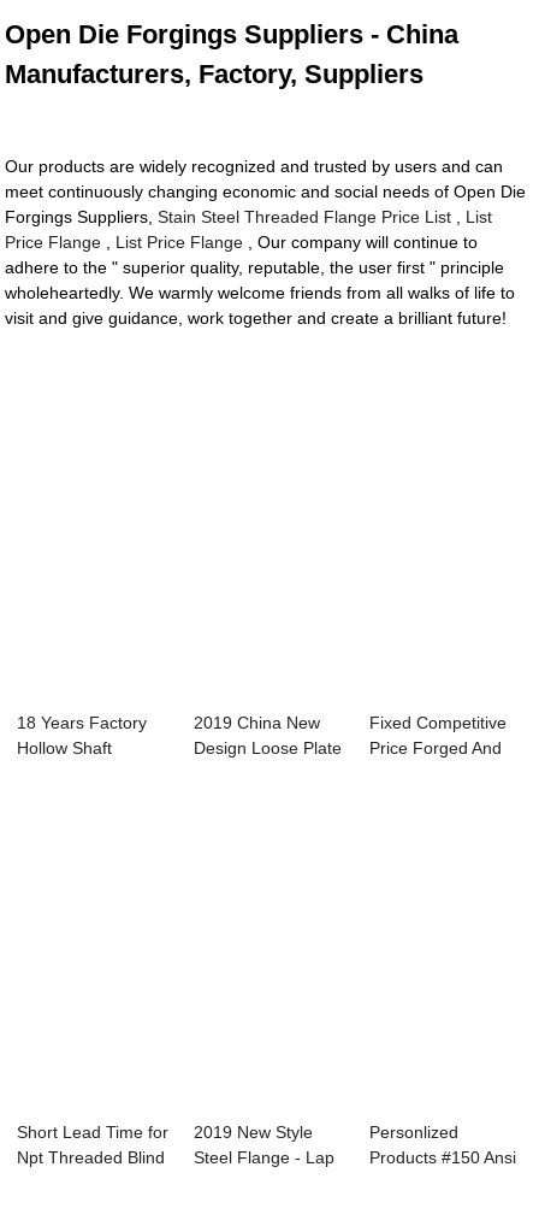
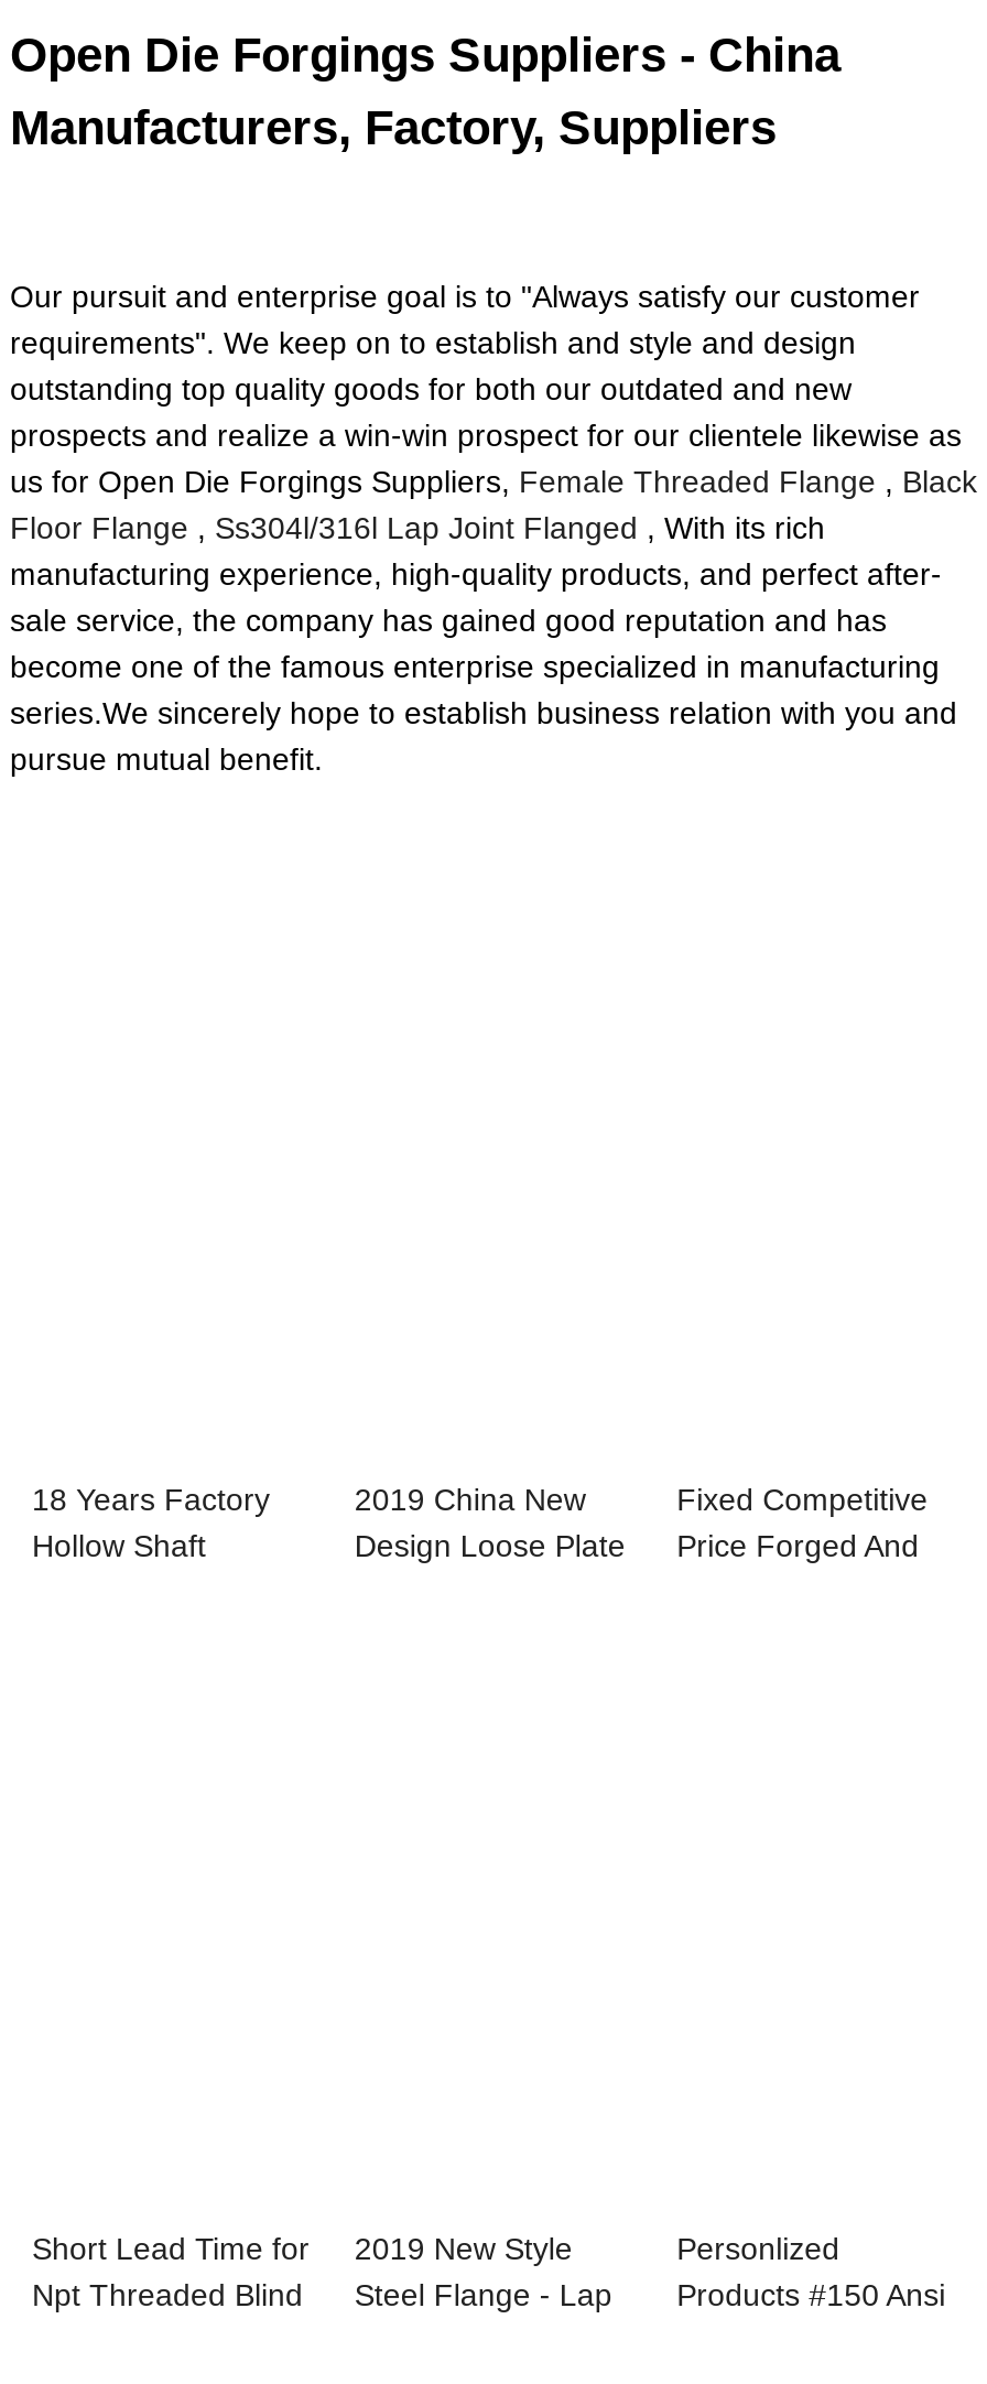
[5,157,526,328] Our products are widely recognized and trusted by users and can | meet continuously changing economic and social needs of Open Die | Forgings Suppliers, Stain Steel Threaded Flange Price List, List | Price Flange, List Price Flange, Our company will continue to | adhere to the " superior quality, reputable, the user first " principle | wholeheartedly. We warmly welcome friends from all walks of life to | visit and give guidance, work together and create a brilliant future! -> [10,279,977,777] Our pursuit and enterprise goal is to "Always satisfy our customer | requirements". We keep on to establish and style and design | outstanding top quality goods for both our outdated and new | prospects and realize a win-win prospect for our clientele likewise as | us for Open Die Forgings Suppliers, Female Threaded Flange, Black | Floor Flange, Ss304l/316l Lap Joint Flanged, With its rich | manufacturing experience, high-quality products, and perfect after- | sale service, the company has gained good reputation and has | become one of the famous enterprise specialized in manufacturing | series.We sincerely hope to establish business relation with you and | pursue mutual benefit.

